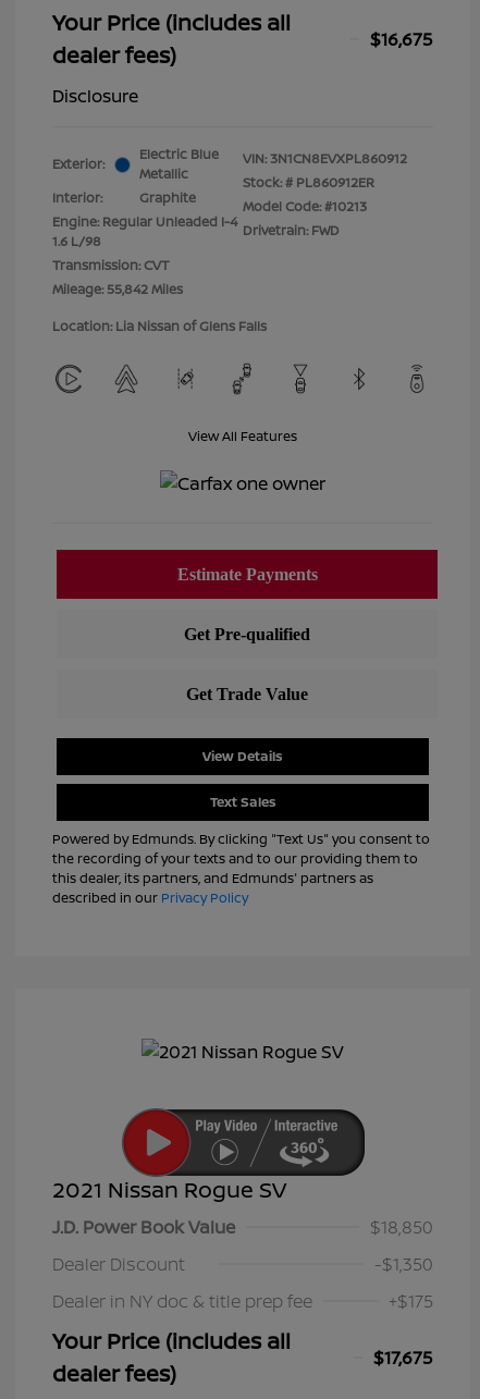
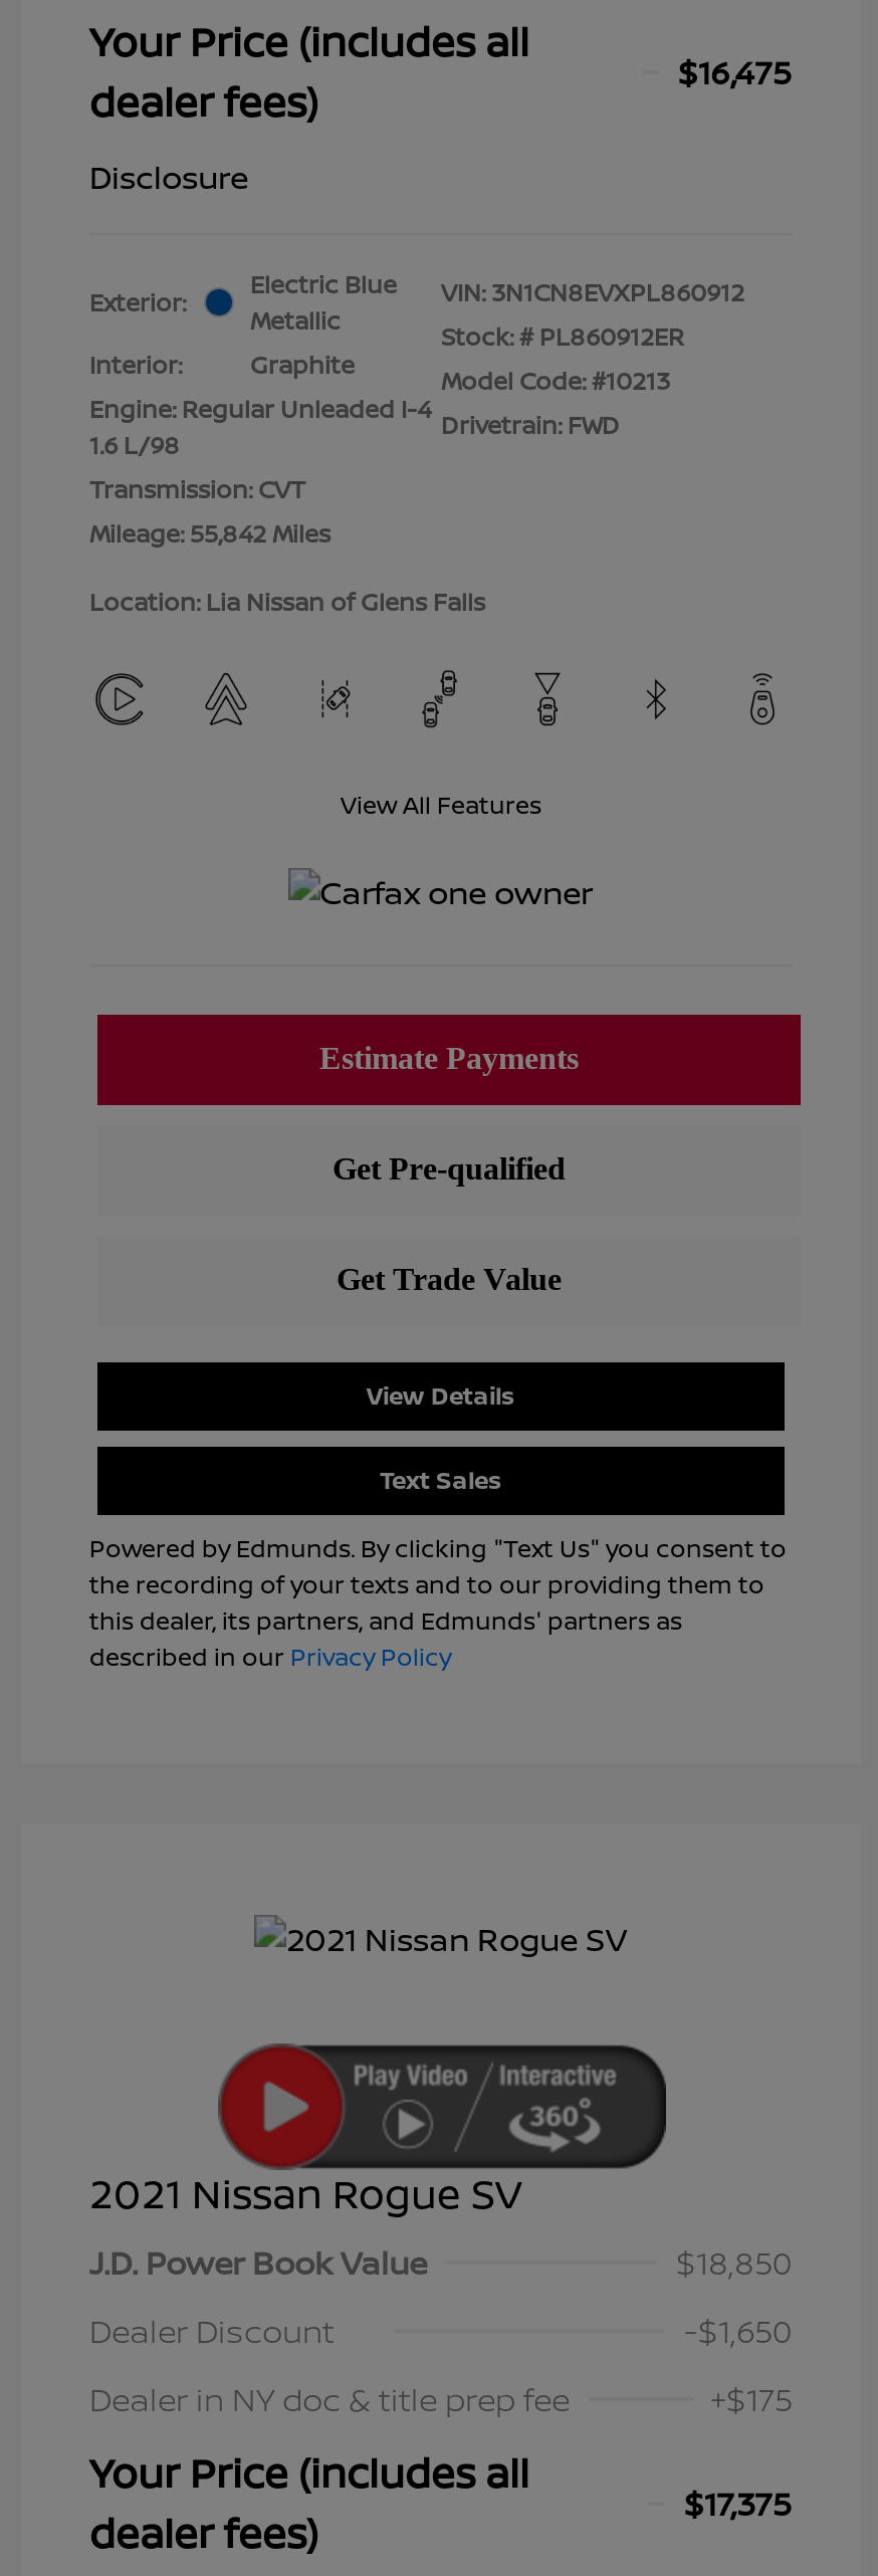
[370,28,433,52] $16,675 -> [678,49,793,93] $16,475
[374,1252,433,1276] -$1,350 -> [684,2310,793,2354] -$1,650
[373,1346,433,1370] $17,675 -> [684,2482,793,2527] $17,375

